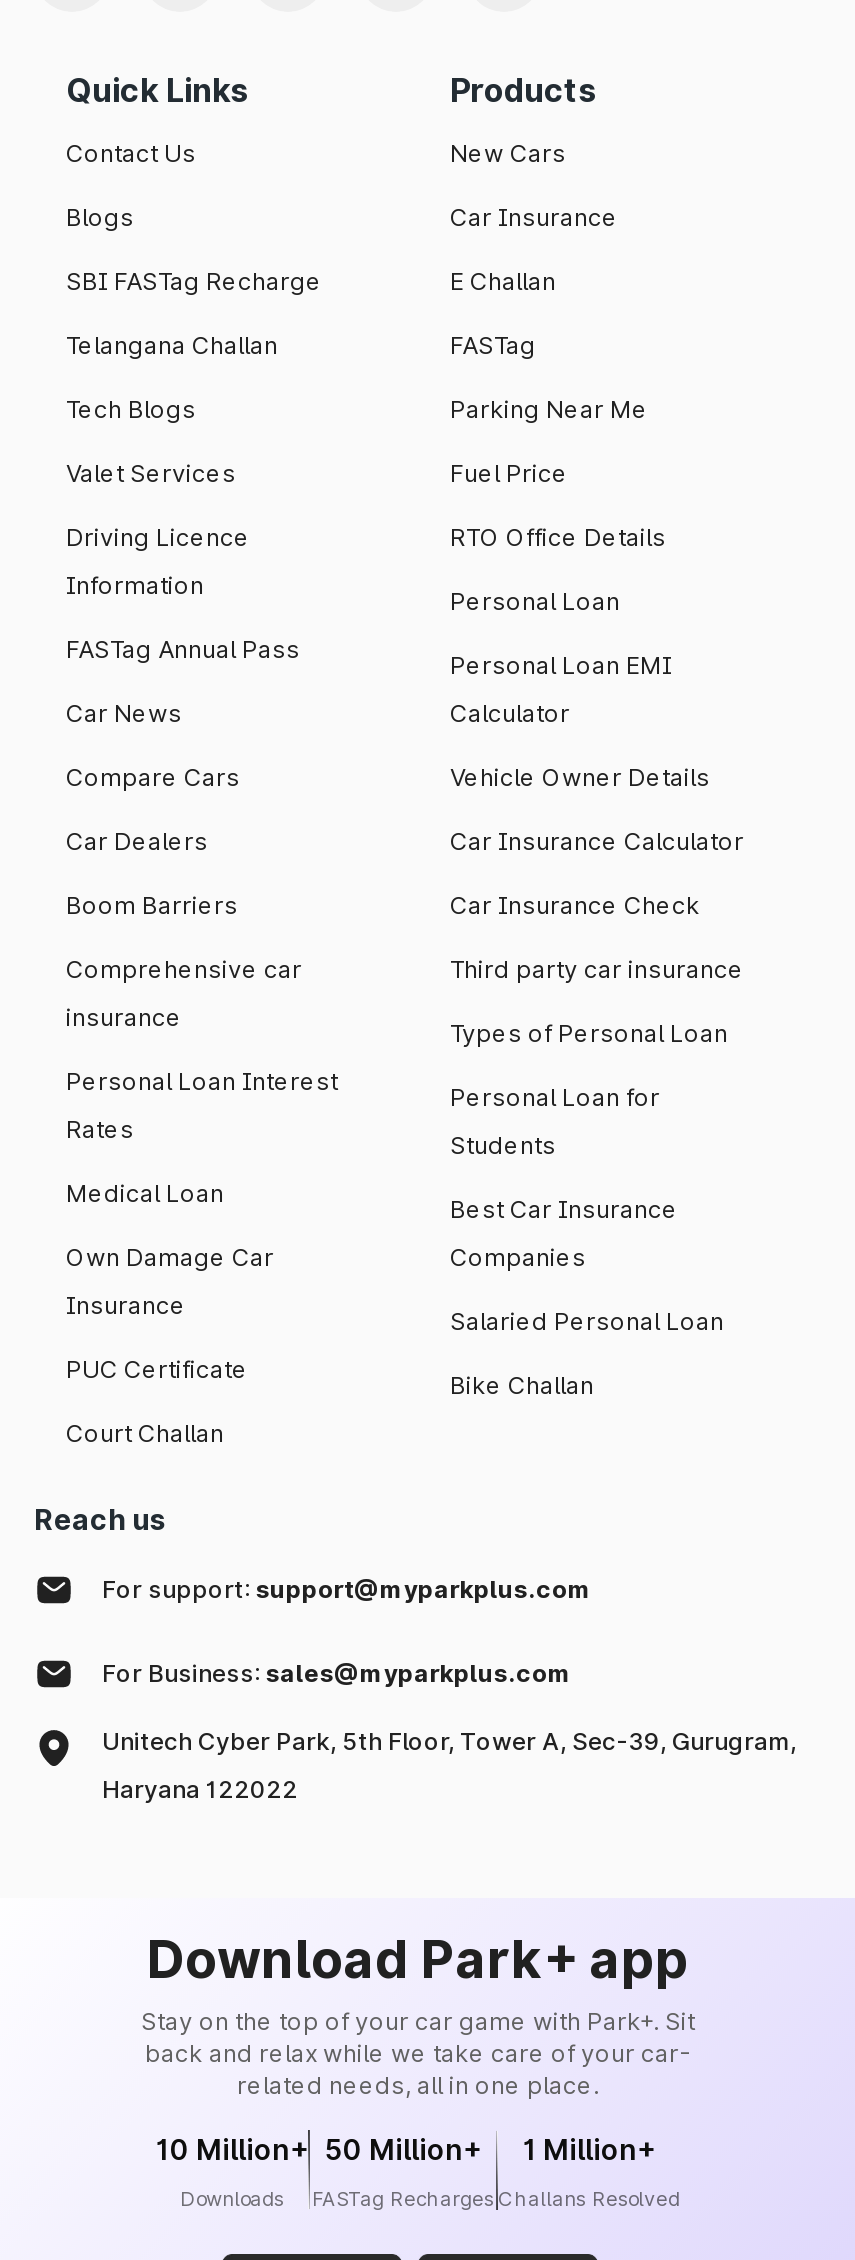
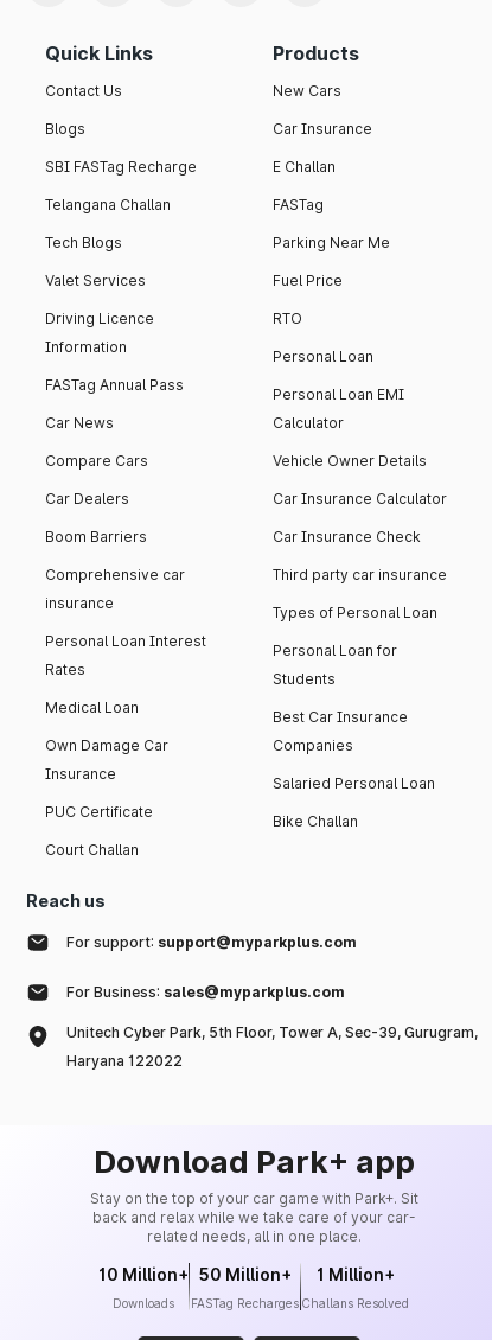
[450,522,666,552] RTO Office Details -> [273,310,302,327] RTO

